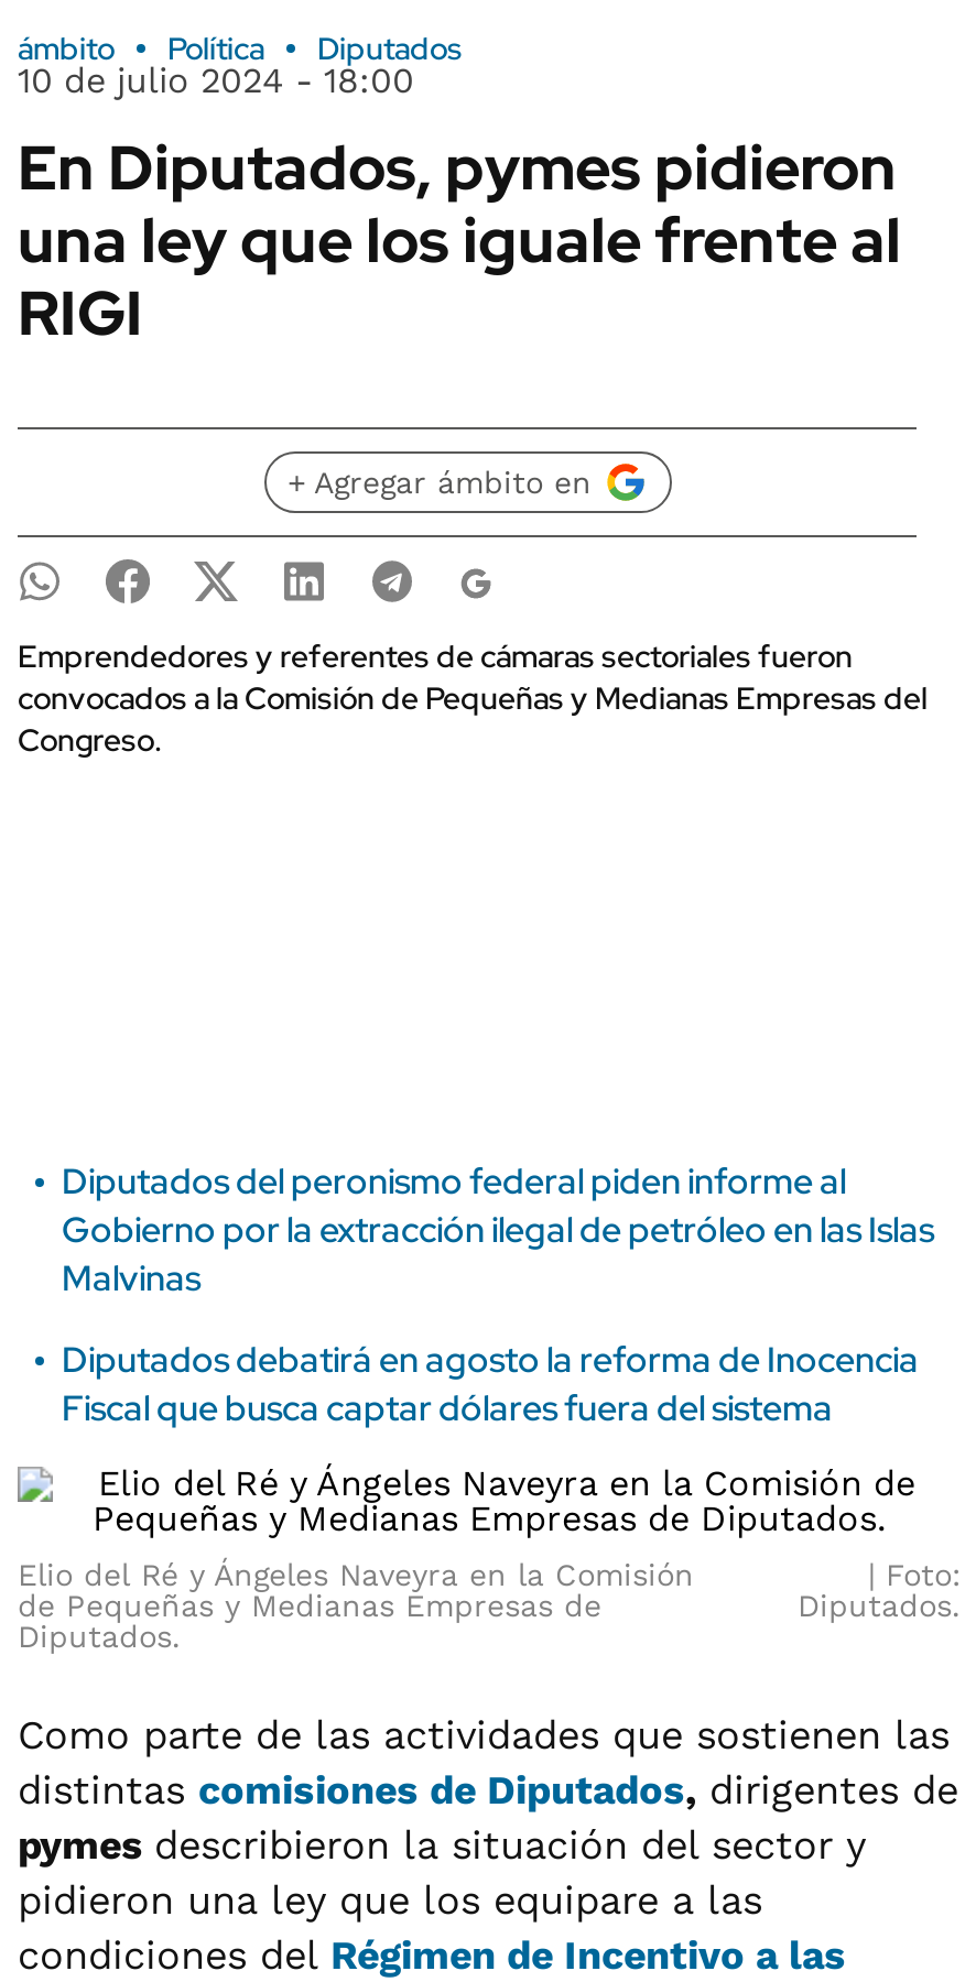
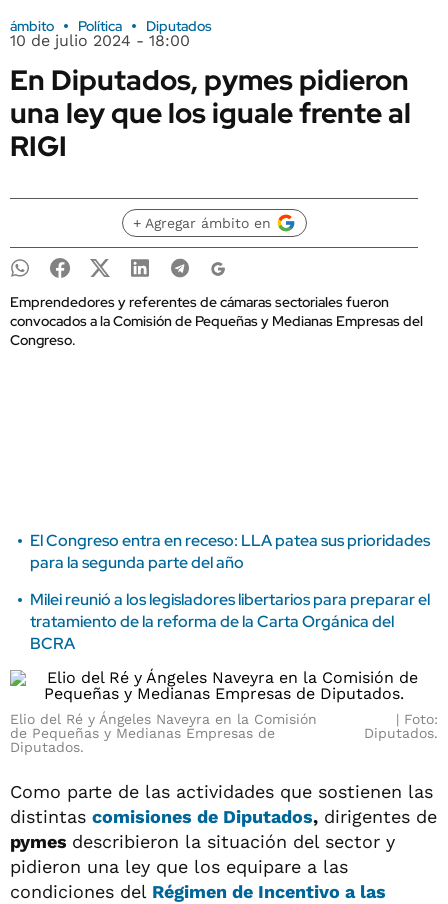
[62,1158,934,1302] Diputados del peronismo federal piden informe al | Gobierno por la extracción ilegal de petróleo en las Islas | Malvinas -> [30,530,430,573] El Congreso entra en receso: LLA patea sus prioridades | para la segunda parte del año
[62,1337,919,1431] Diputados debatirá en agosto la reforma de Inocencia | Fiscal que busca captar dólares fuera del sistema -> [30,589,430,654] Milei reunió a los legisladores libertarios para preparar el | tratamiento de la reforma de la Carta Orgánica del | BCRA

